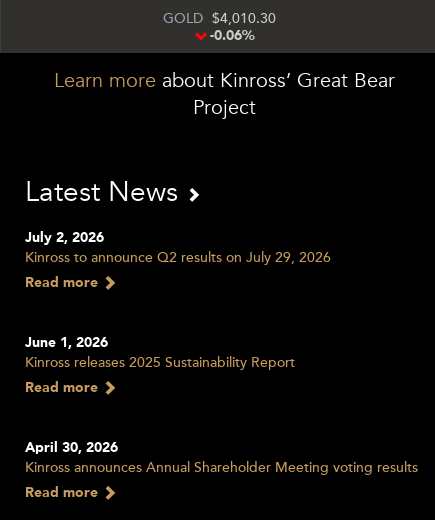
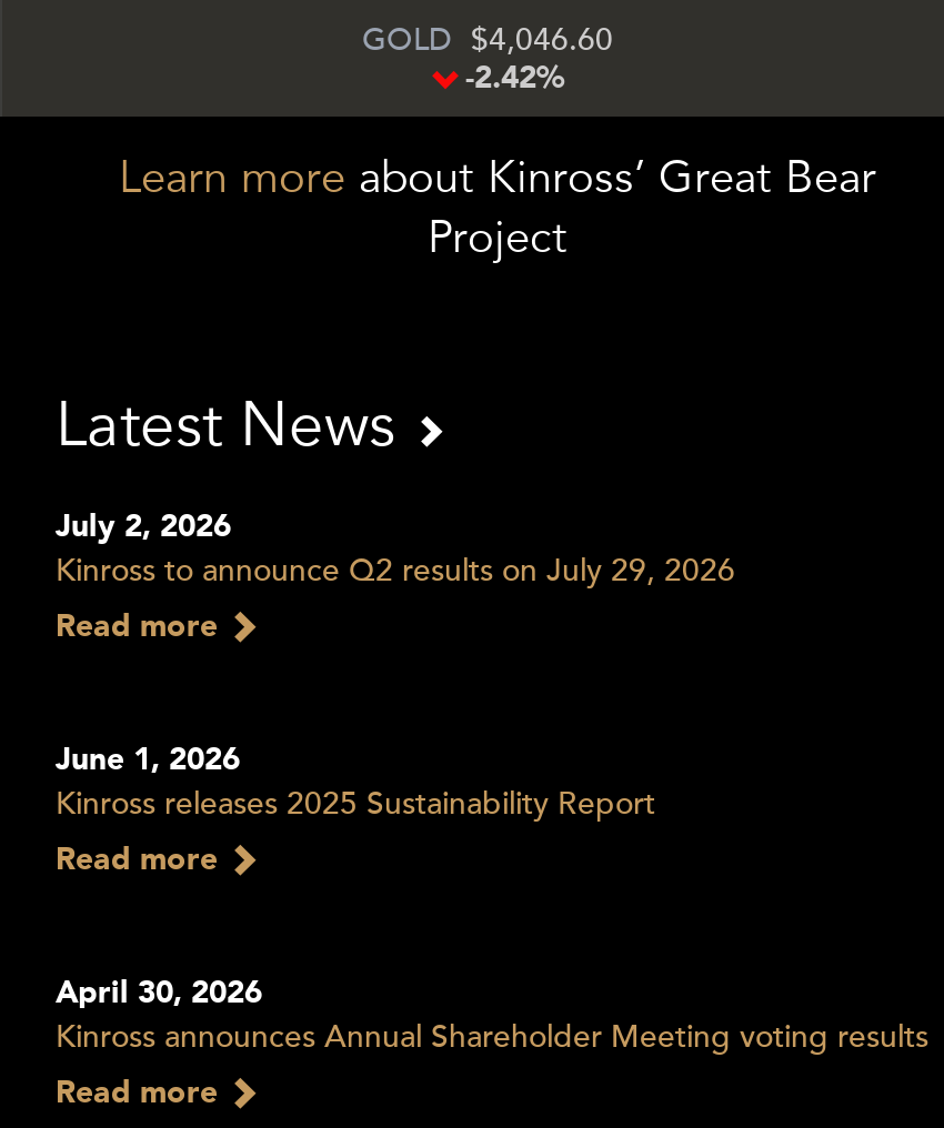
[163,10,276,27] GOLD 4,010.30 -> [362,21,613,59] GOLD 4,046.60
[209,29,254,43] -0.06% -> [465,63,565,94] -2.42%

